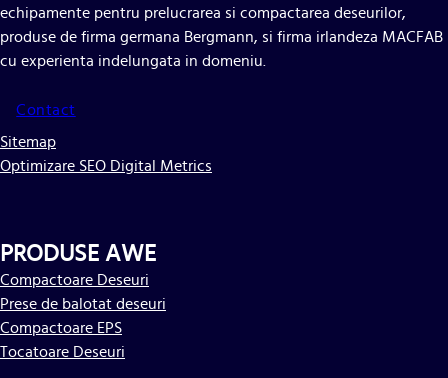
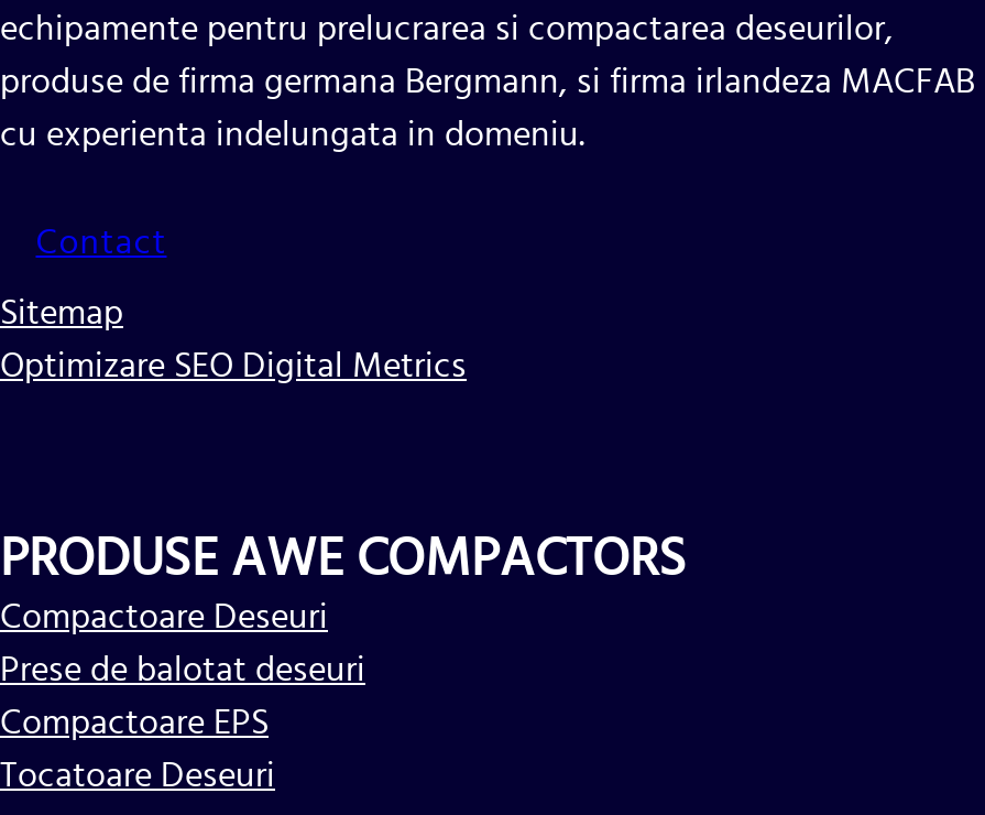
[0,242,156,266] PRODUSE AWE -> [0,533,687,586] PRODUSE AWE COMPACTORS

